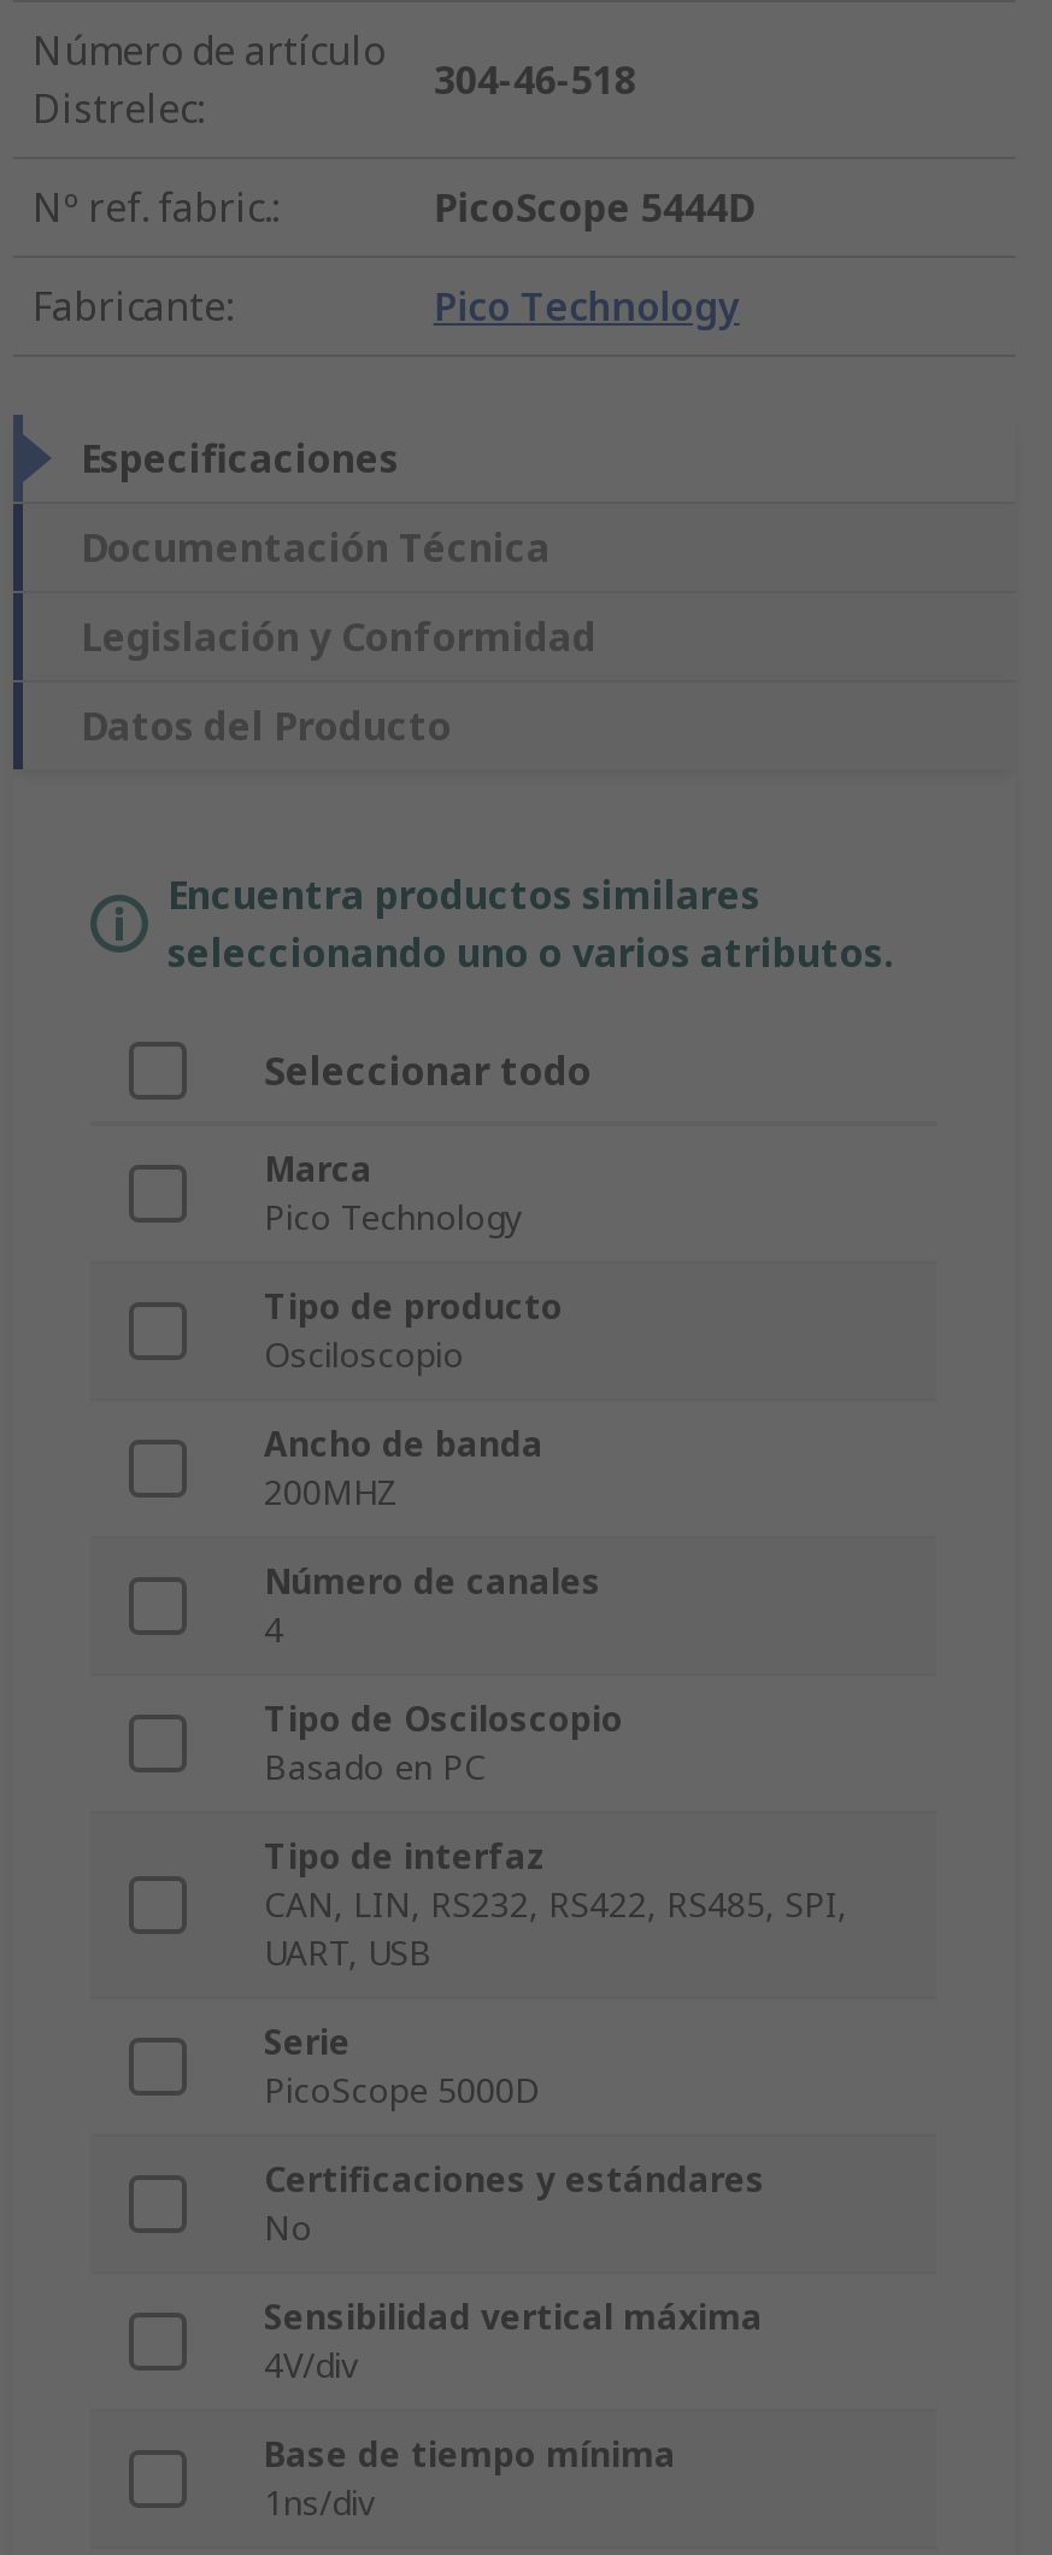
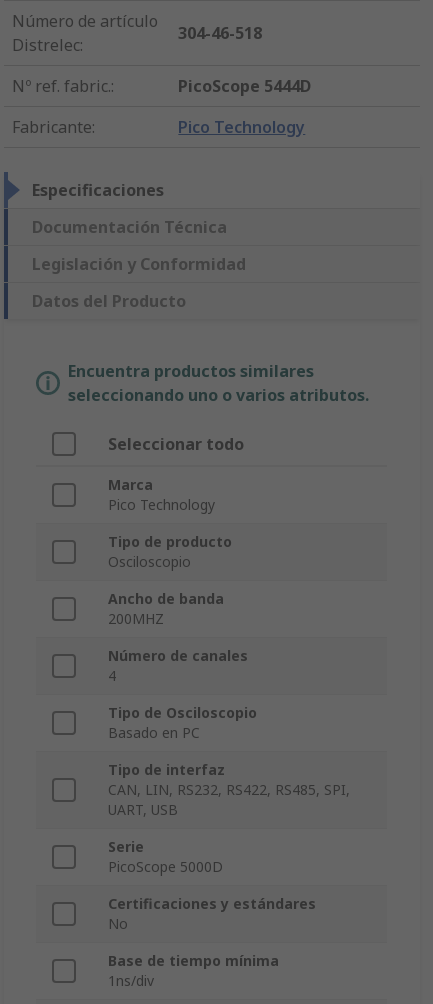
[264,2295,763,2389] Sensibilidad vertical máxima | 4V/div -> none

